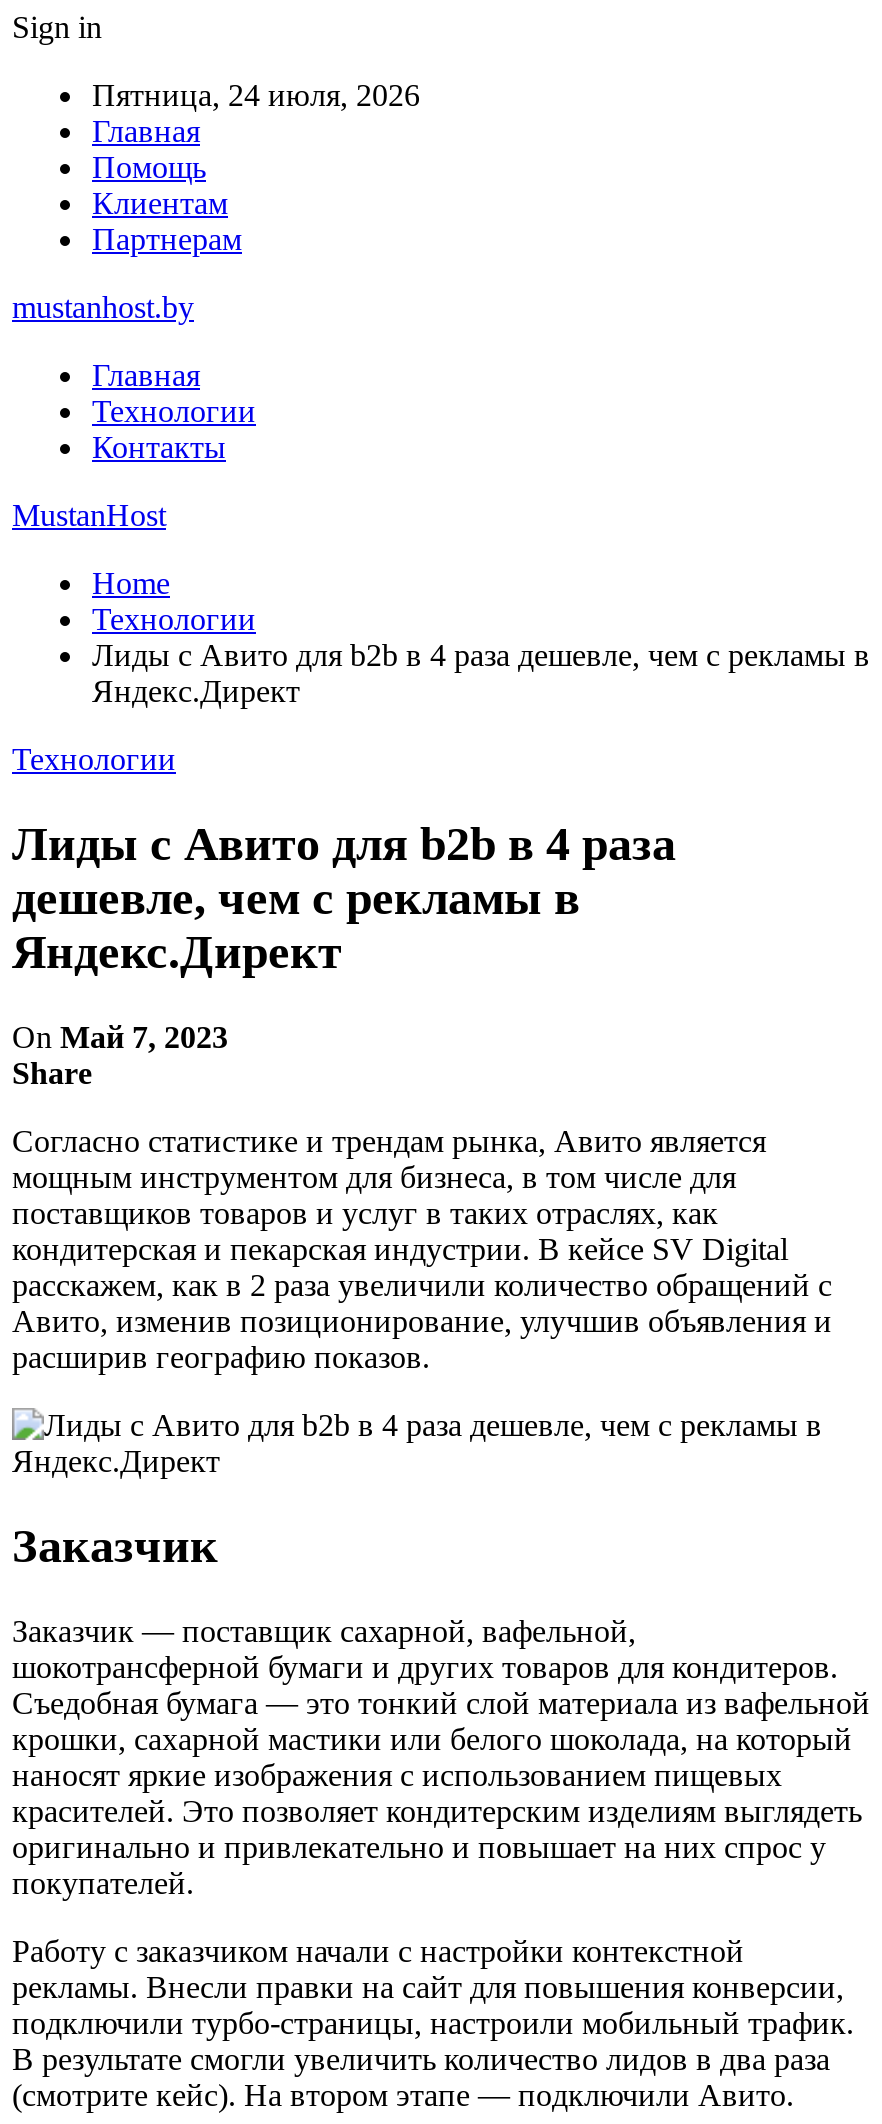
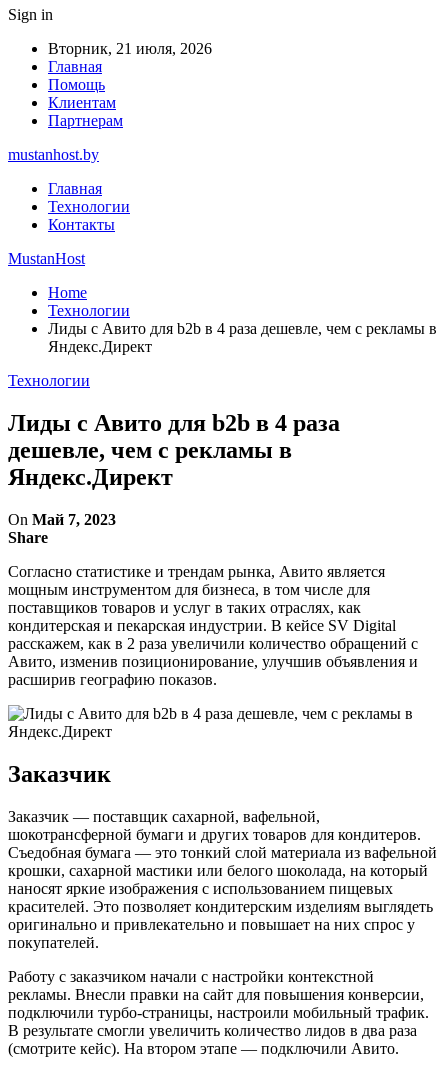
[92,78,420,112] Пятница, 24 июля, 2026 -> [48,40,212,57] Вторник, 21 июля, 2026

